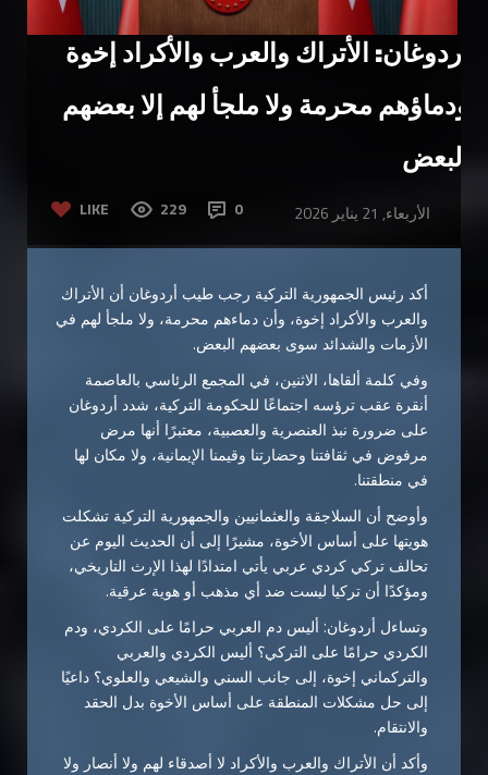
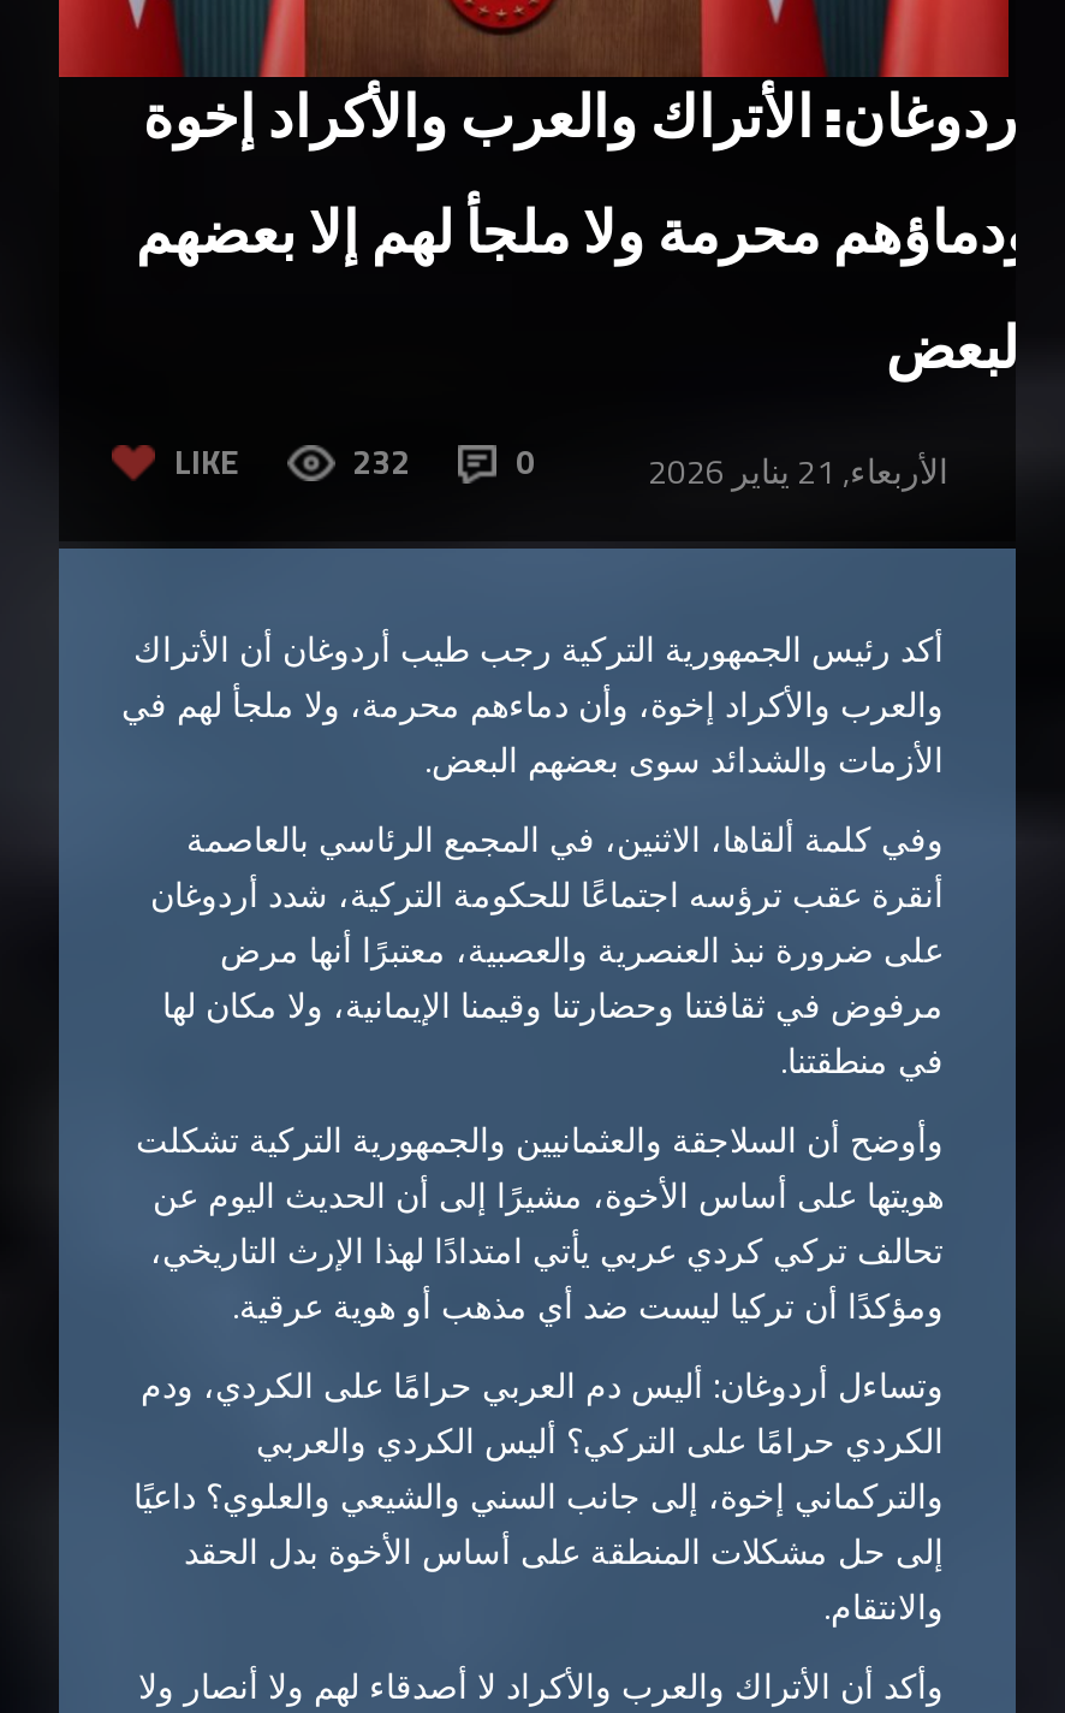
[160,197,186,220] 229 -> [352,435,410,485] 232

